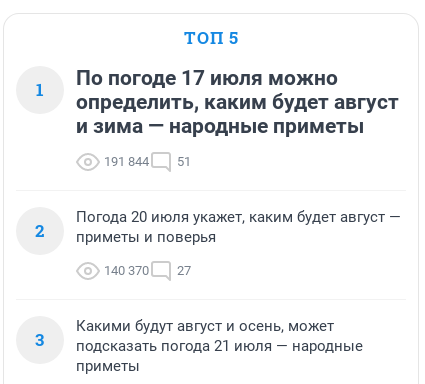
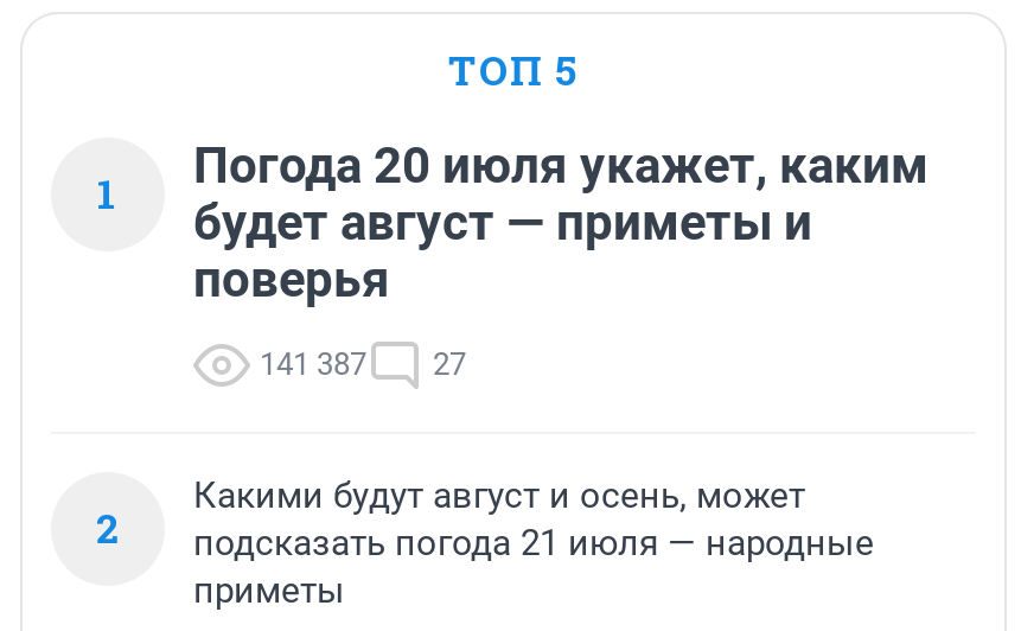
[76,66,399,138] По погоде 17 июля можно | определить, каким будет август | и зима — народные приметы -> [193,138,929,309] Погода 20 июля укажет, каким | будет август — приметы и | поверья
[104,154,191,169] 191 844 | 51 -> [260,347,466,382] 141 387 | 27
[35,208,401,351] Погода 20 июля укажет, каким будет август — | приметы и поверья | 140 370 | 27 | 3 -> none

